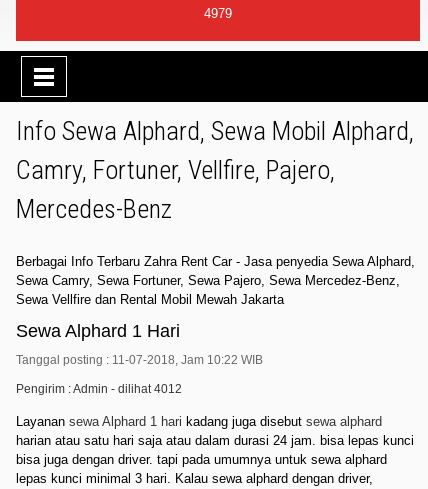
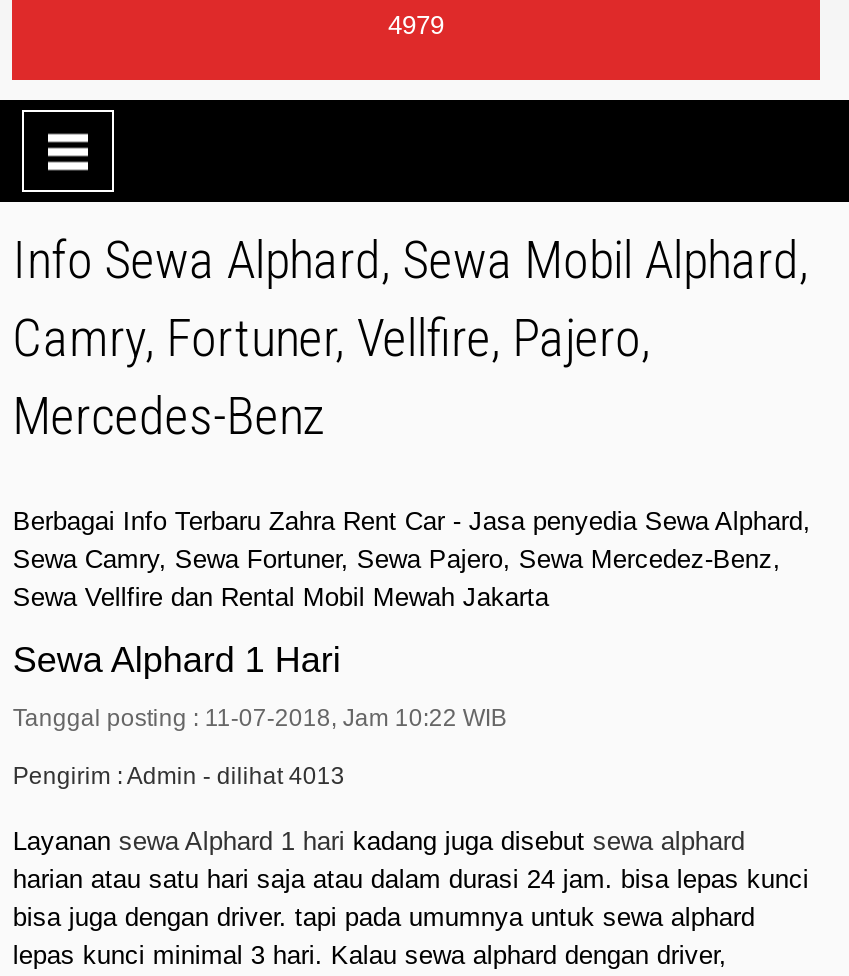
[16,382,182,396] Pengirim : Admin - dilihat 4012 -> [13,763,345,791] Pengirim : Admin - dilihat 4013

